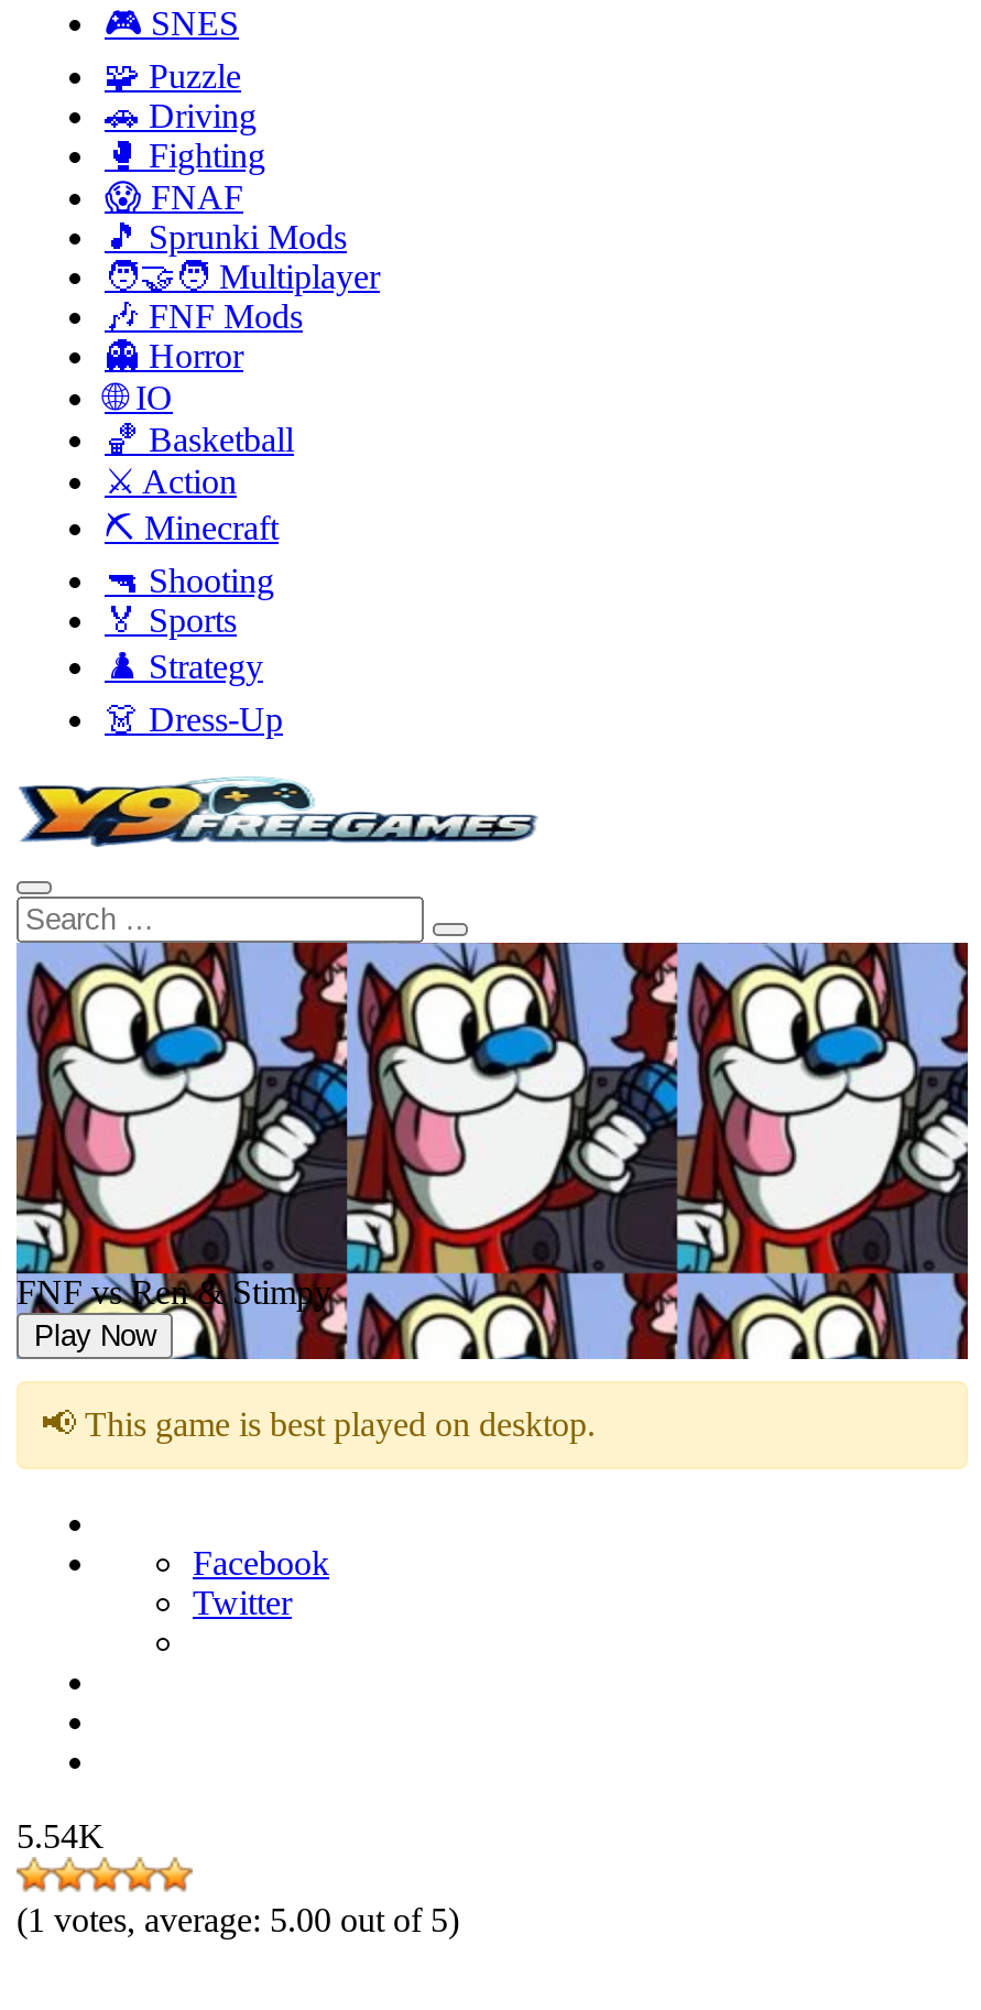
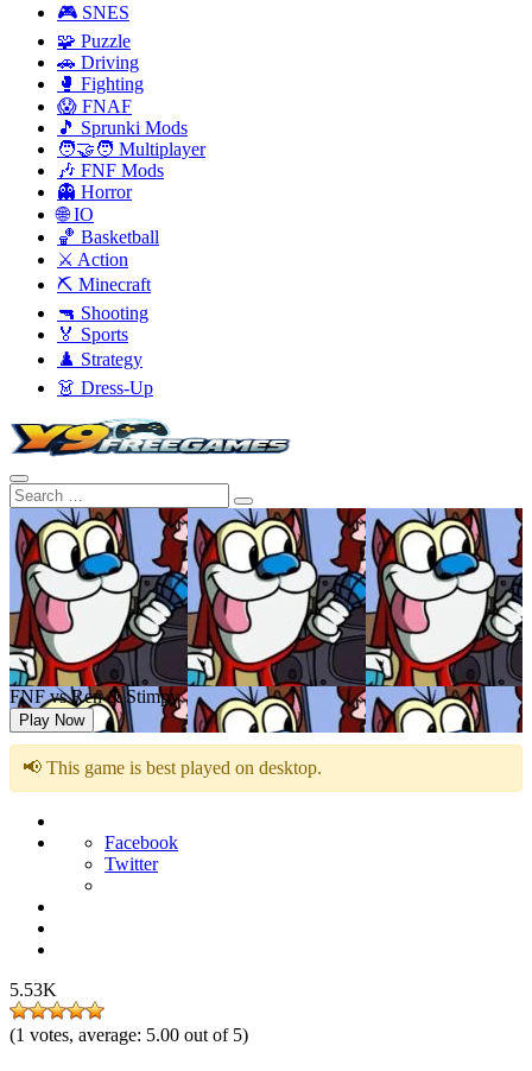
[17,1817,105,1855] 5.54K -> [9,980,57,1000] 5.53K

